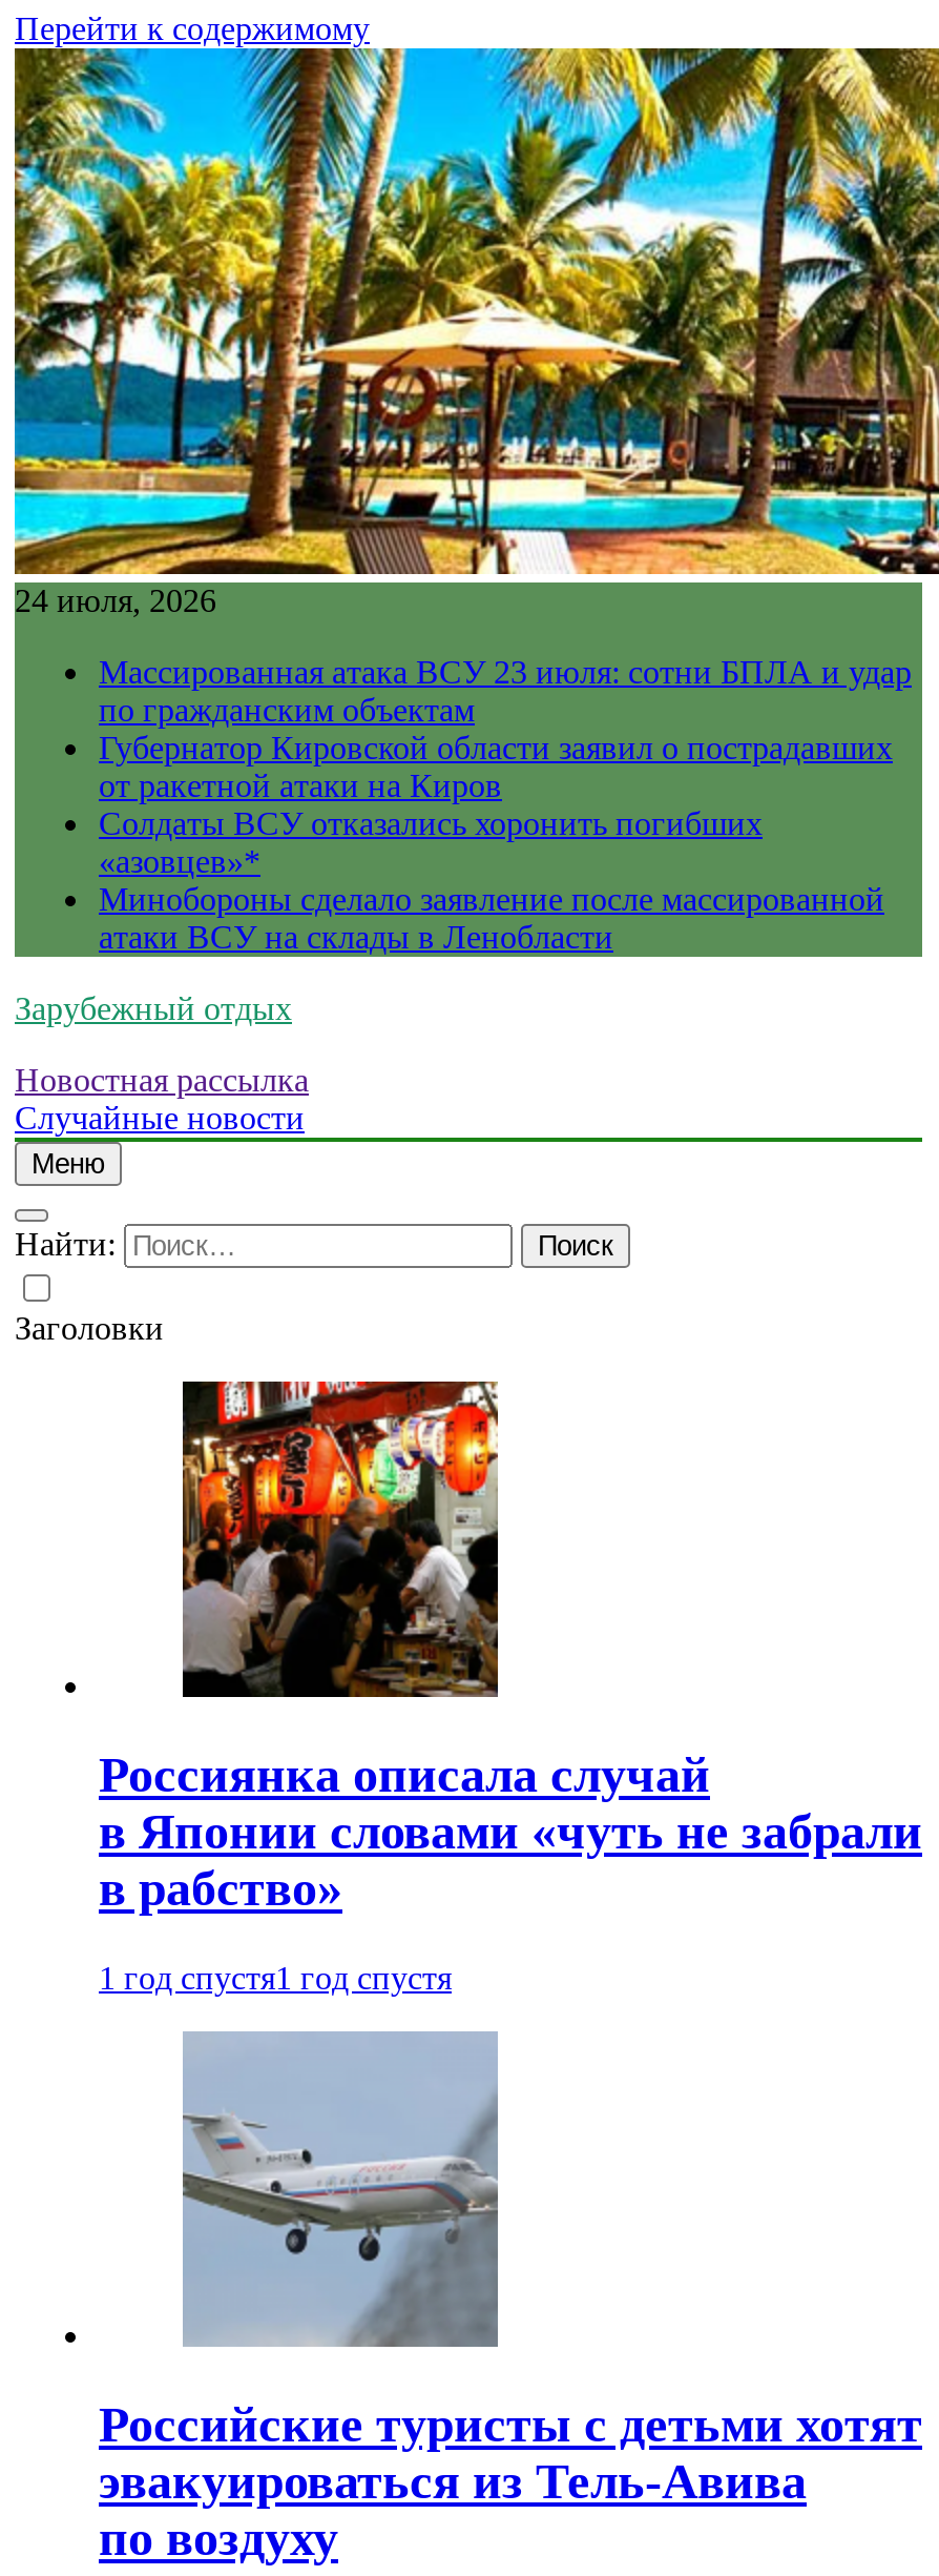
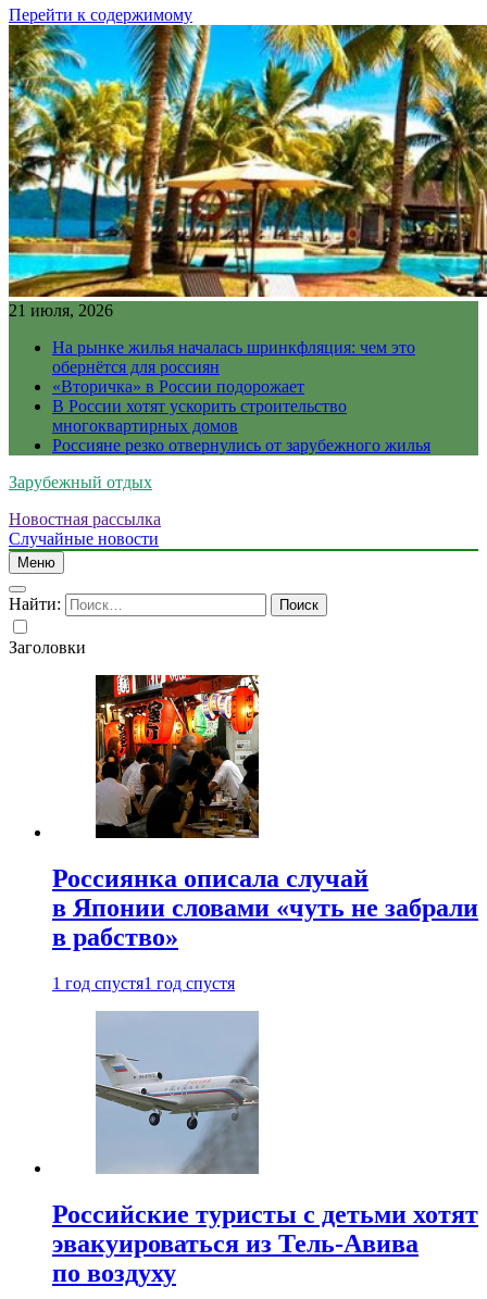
[15,582,216,618] 24 июля, 2026 -> [9,301,113,320] 21 июля, 2026
[99,654,912,955] Массированная атака ВСУ 23 июля: сотни БПЛА и удар | по гражданским объектам | Губернатор Кировской области заявил о пострадавших | от ракетной атаки на Киров | Солдаты ВСУ отказались хоронить погибших | «азовцев»* | Минобороны сделало заявление после массированной | атаки ВСУ на склады в Ленобласти -> [52,338,430,454] На рынке жилья началась шринкфляция: чем это | обернётся для россиян | «Вторичка» в России подорожает | В России хотят ускорить строительство | многоквартирных домов | Россияне резко отвернулись от зарубежного жилья

